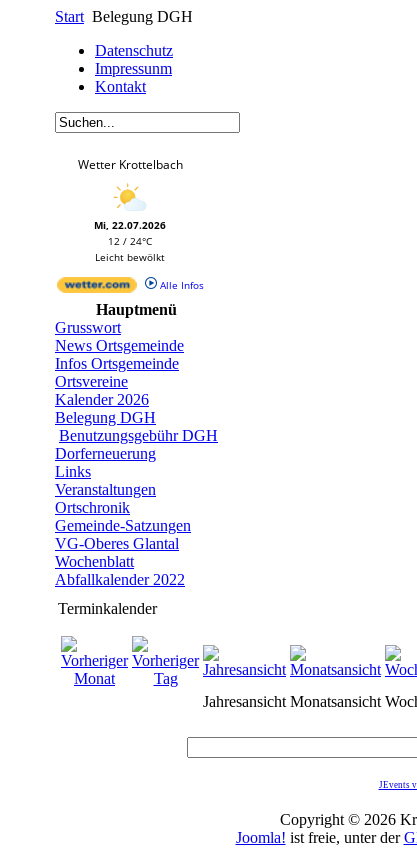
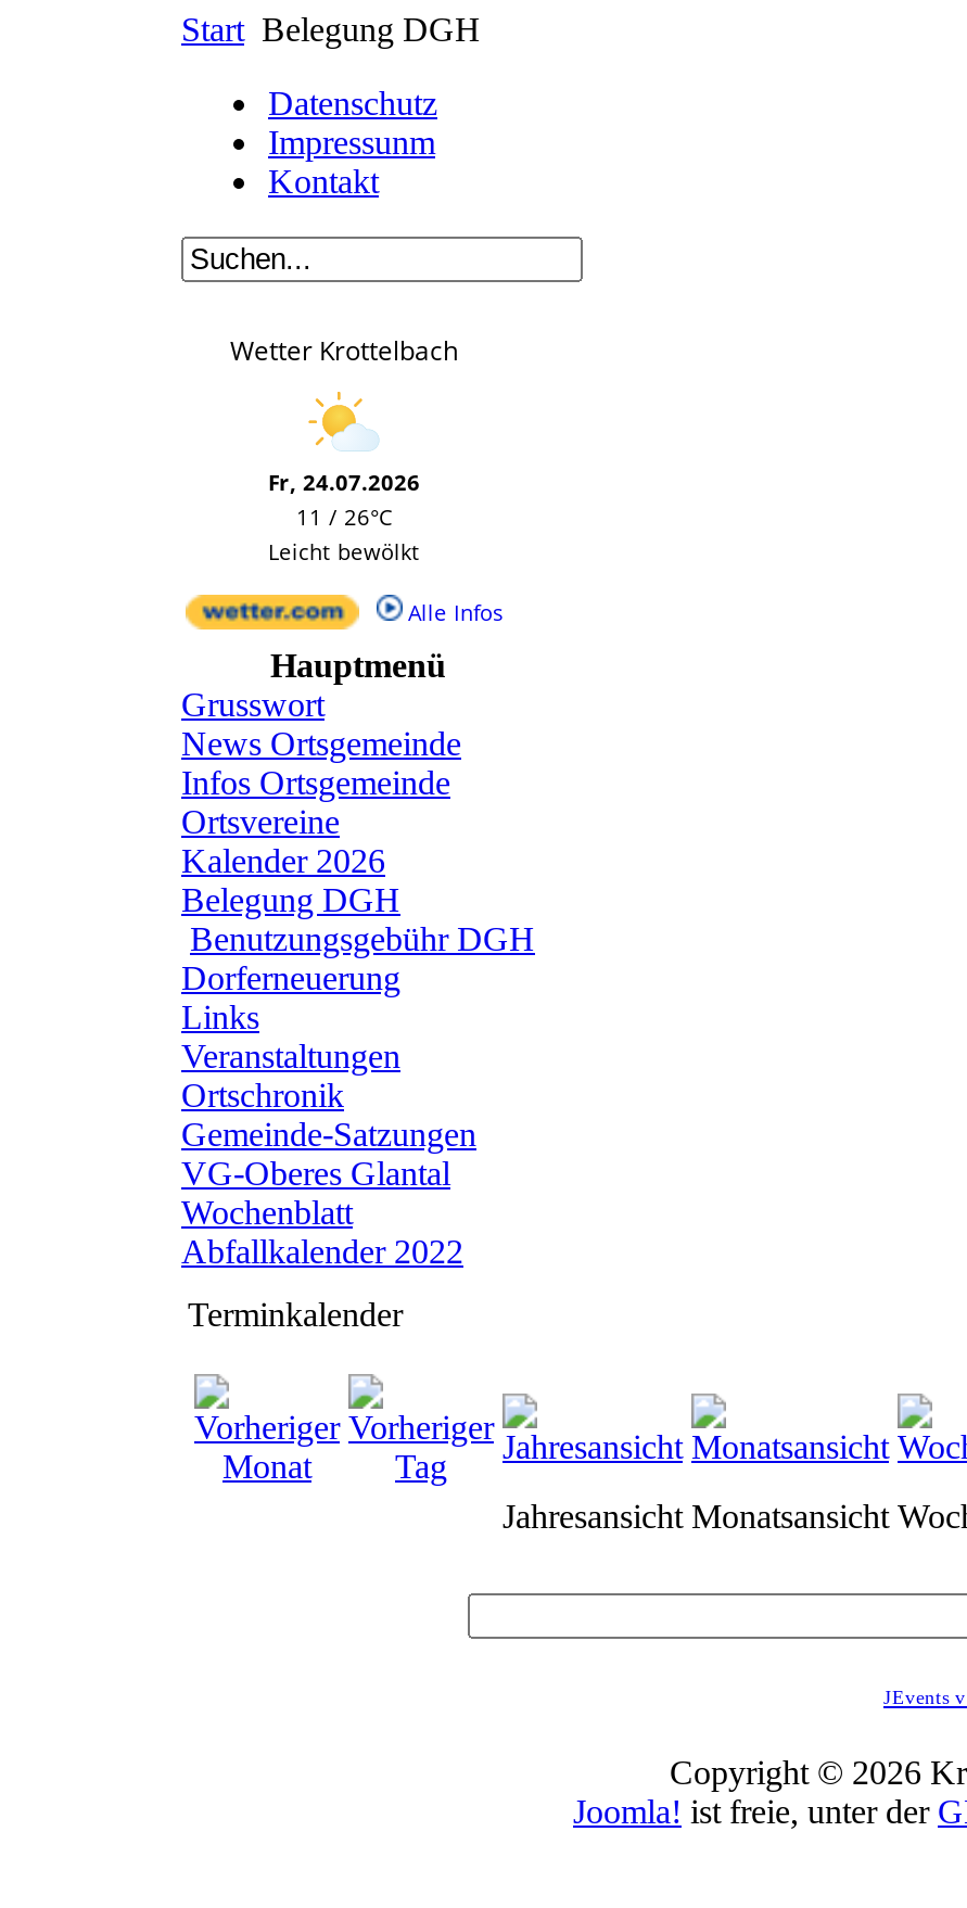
[94,218,166,248] Mi, 22.07.2026 | 12 / 24°C -> [268,467,420,532] Fr, 24.07.2026 | 11 / 26°C

